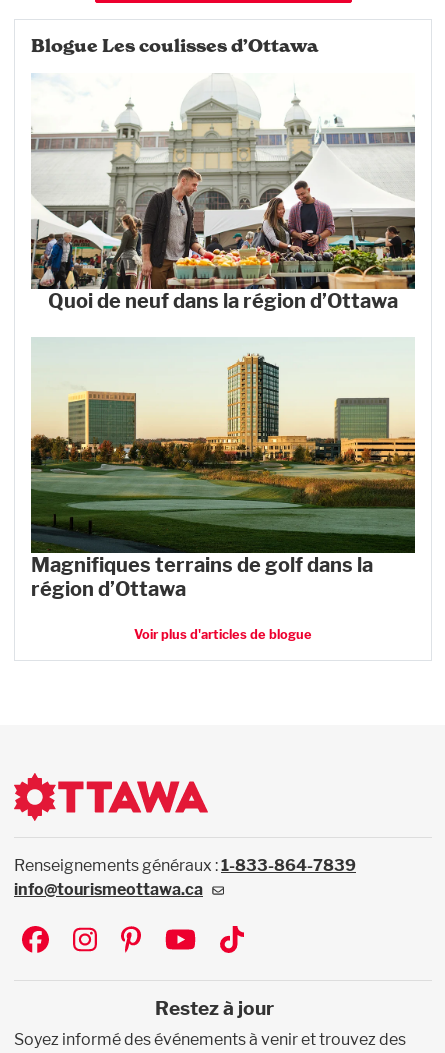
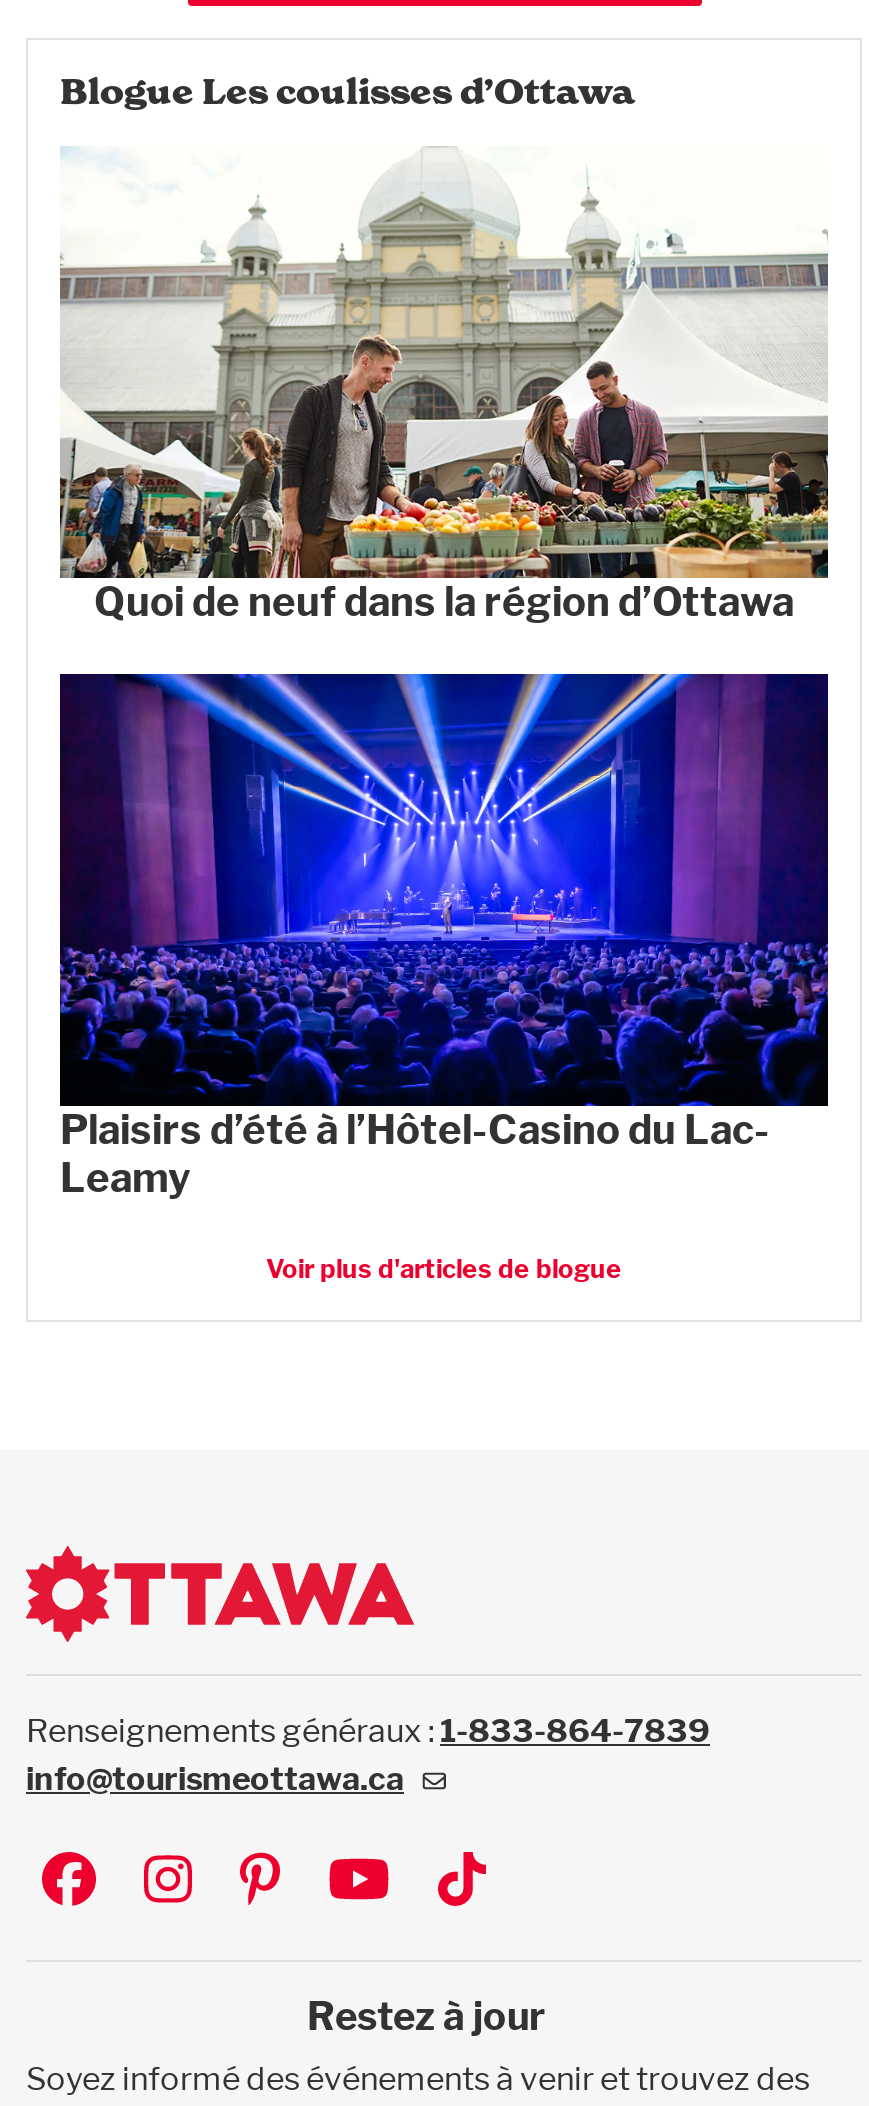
[30,337,416,600] [image] | Magnifiques terrains de golf dans la | région d’Ottawa -> [58,672,830,1201] [image] | Plaisirs d’été à l’Hôtel-Casino du Lac- | Leamy

